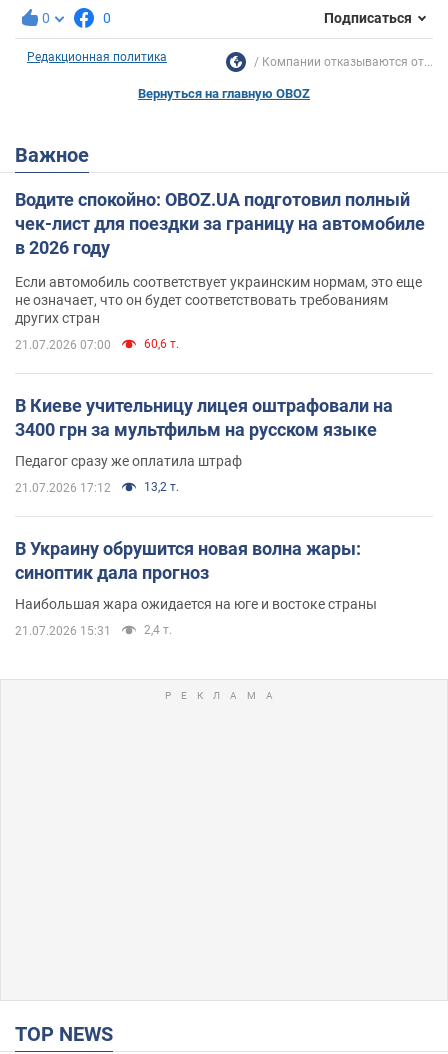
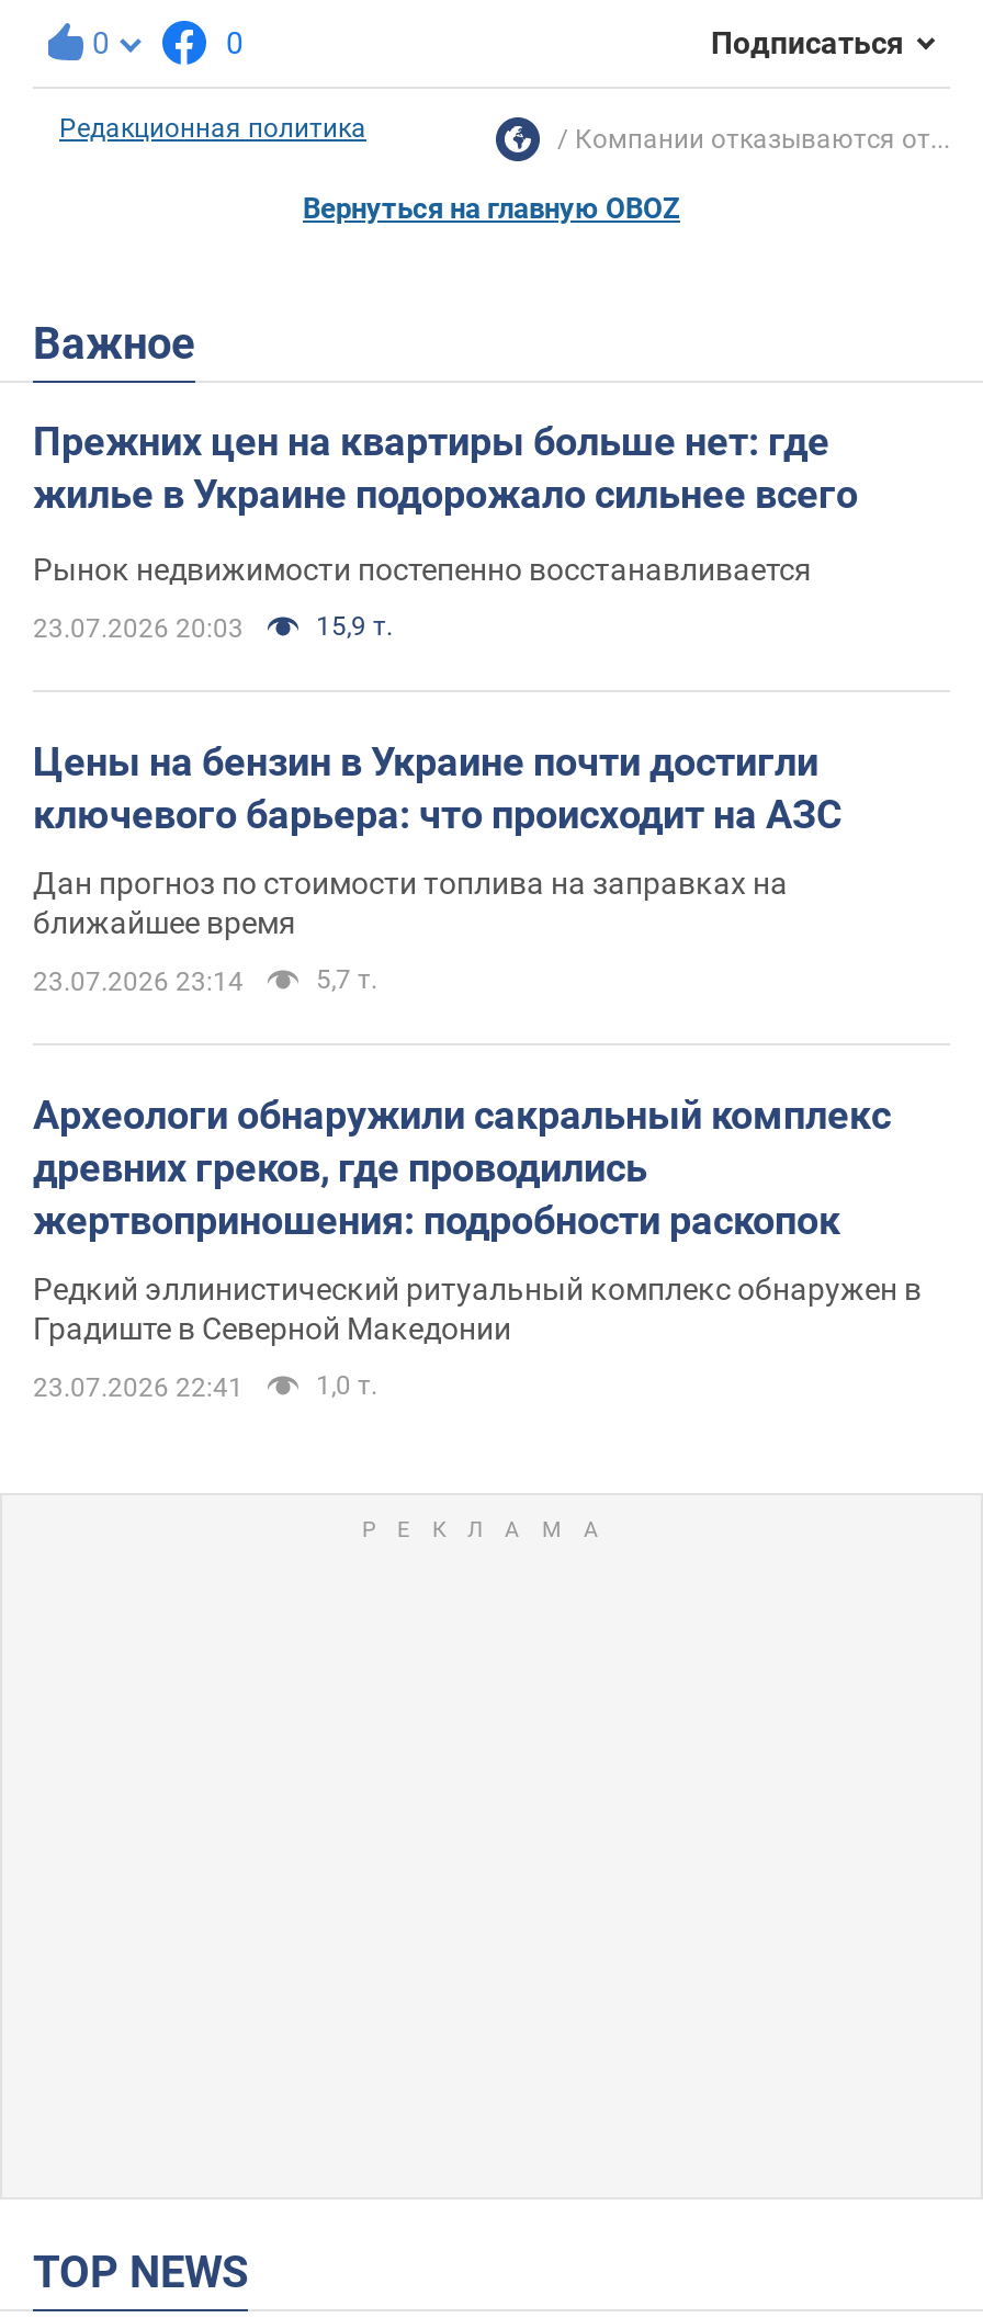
[15,189,425,258] Водите спокойно: OBOZ.UA подготовил полный | чек-лист для поездки за границу на автомобиле | в 2026 году -> [33,417,858,516] Прежних цен на квартиры больше нет: где | жилье в Украине подорожало сильнее всего
[15,274,422,326] Если автомобиль соответствует украинским нормам, это еще | не означает, что он будет соответствовать требованиям | других стран -> [33,551,812,586] Рынок недвижимости постепенно восстанавливается
[15,337,179,352] 21.07.2026 07:00 | 60,6 т. -> [33,610,393,643] 23.07.2026 20:03 | 15,9 т.
[15,395,393,440] В Киеве учительницу лицея оштрафовали на | 3400 грн за мультфильм на русском языке -> [33,738,843,836] Цены на бензин в Украине почти достигли | ключевого барьера: что происходит на АЗС
[15,453,242,469] Педагог сразу же оплатила штраф -> [33,865,788,939] Дан прогноз по стоимости топлива на заправках на | ближайшее время
[15,480,179,495] 21.07.2026 17:12 | 13,2 т. -> [33,964,377,997] 23.07.2026 23:14 | 5,7 т.
[15,538,361,583] В Украину обрушится новая волна жары: | синоптик дала прогноз -> [33,1091,891,1242] Археологи обнаружили сакральный комплекс | древних греков, где проводились | жертвоприношения: подробности раскопок
[15,596,377,612] Наибольшая жара ожидается на юге и востоке страны -> [33,1271,922,1345] Редкий эллинистический ритуальный комплекс обнаружен в | Градиште в Северной Македонии
[15,623,172,638] 21.07.2026 15:31 | 2,4 т. -> [33,1370,377,1402] 23.07.2026 22:41 | 1,0 т.

